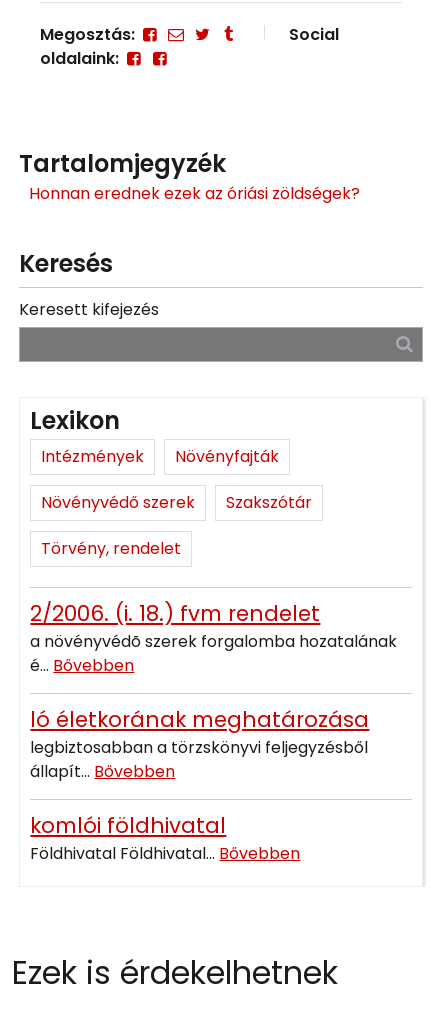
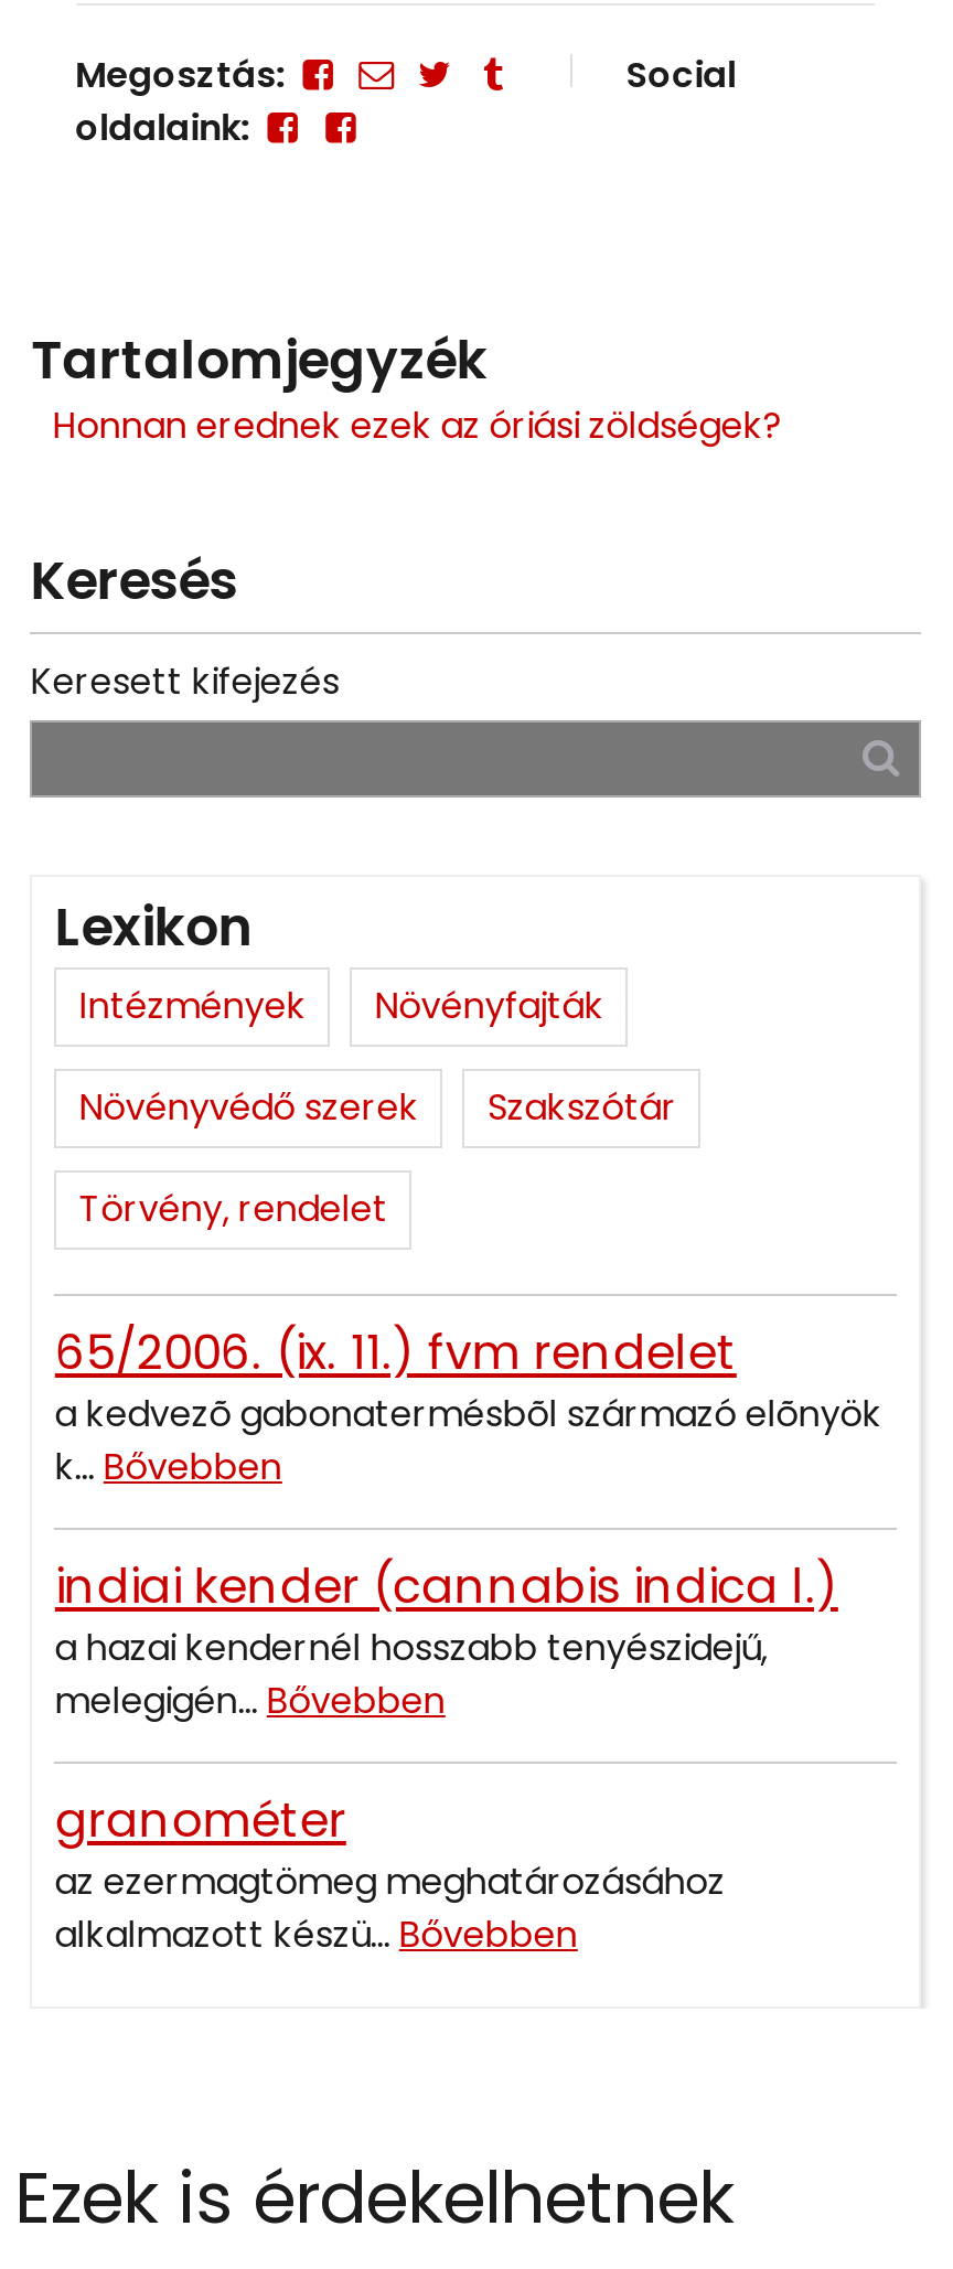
[30,599,397,677] 2/2006. (i. 18.) fvm rendelet | a növényvédõ szerek forgalomba hozatalának | é... Bővebben -> [55,1321,882,1493] 65/2006. (ix. 11.) fvm rendelet | a kedvezõ gabonatermésbõl származó elõnyök | k... Bővebben
[30,705,369,783] ló életkorának meghatározása | legbiztosabban a törzskönyvi feljegyzésből | állapít... Bővebben -> [55,1554,838,1727] indiai kender (cannabis indica l.) | a hazai kendernél hosszabb tenyészidejű, | melegigén... Bővebben
[30,811,300,865] komlói földhivatal | Földhivatal Földhivatal... Bővebben -> [55,1788,726,1960] granométer | az ezermagtömeg meghatározásához | alkalmazott készü... Bővebben

